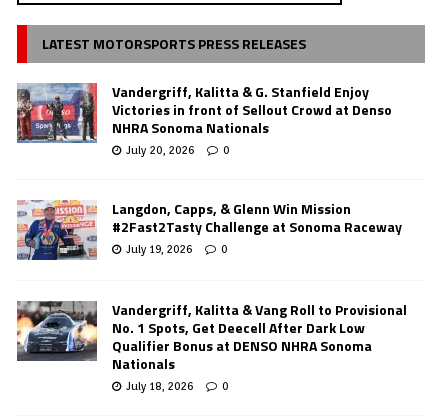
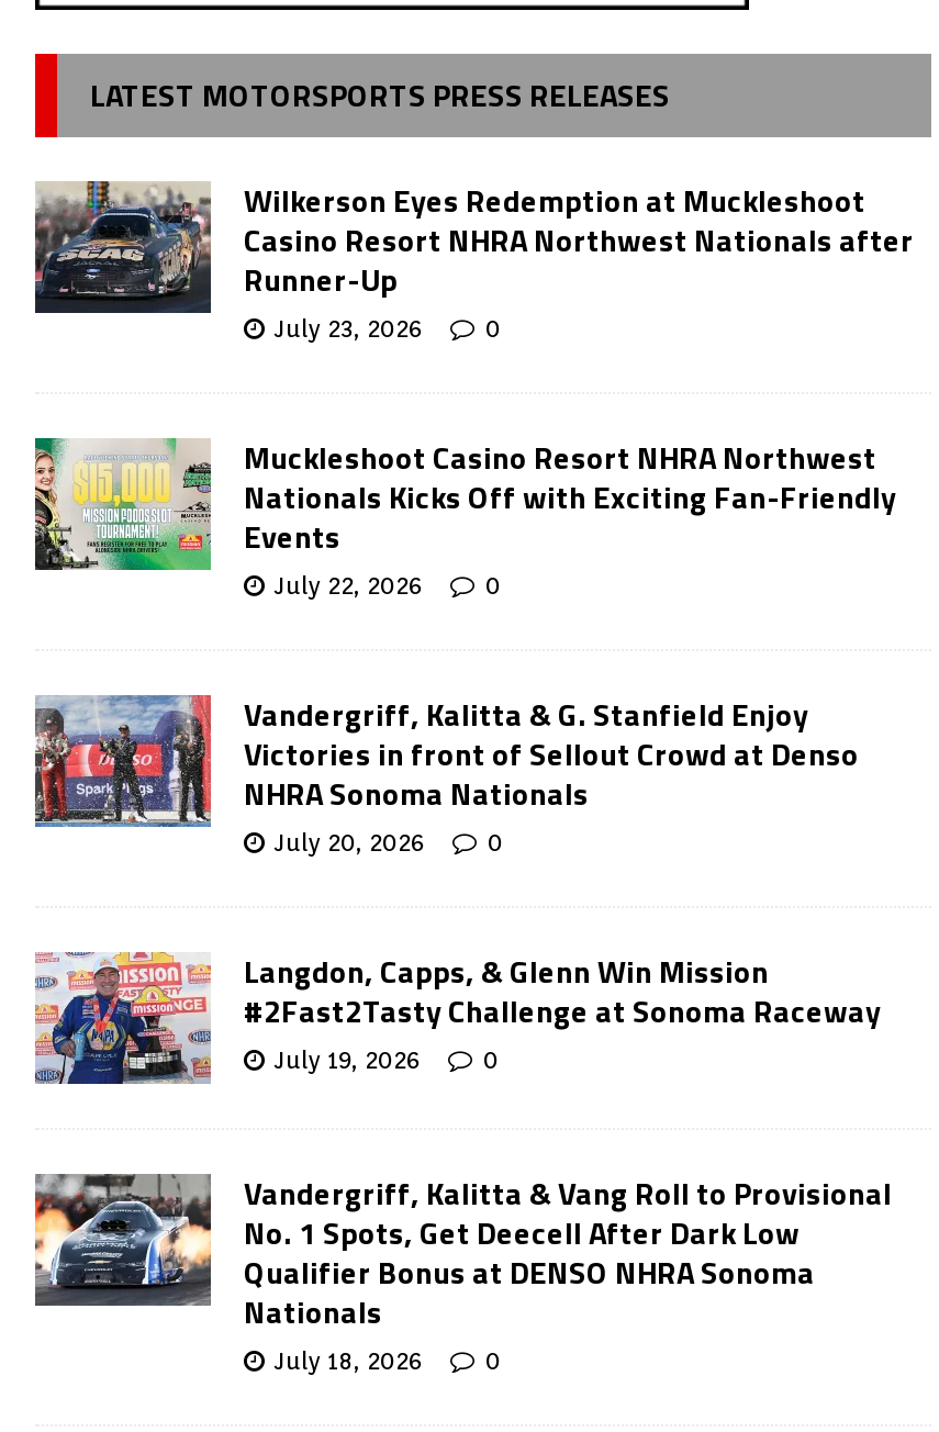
none -> [33,178,914,602] [image] | Wilkerson Eyes Redemption at Muckleshoot | Casino Resort NHRA Northwest Nationals after | Runner-Up | July 23, 2026 | 0 | Muckleshoot Casino Resort NHRA Northwest | Nationals Kicks Off with Exciting Fan-Friendly | Events | July 22, 2026 | 0
none -> [33,436,213,572] [image]

